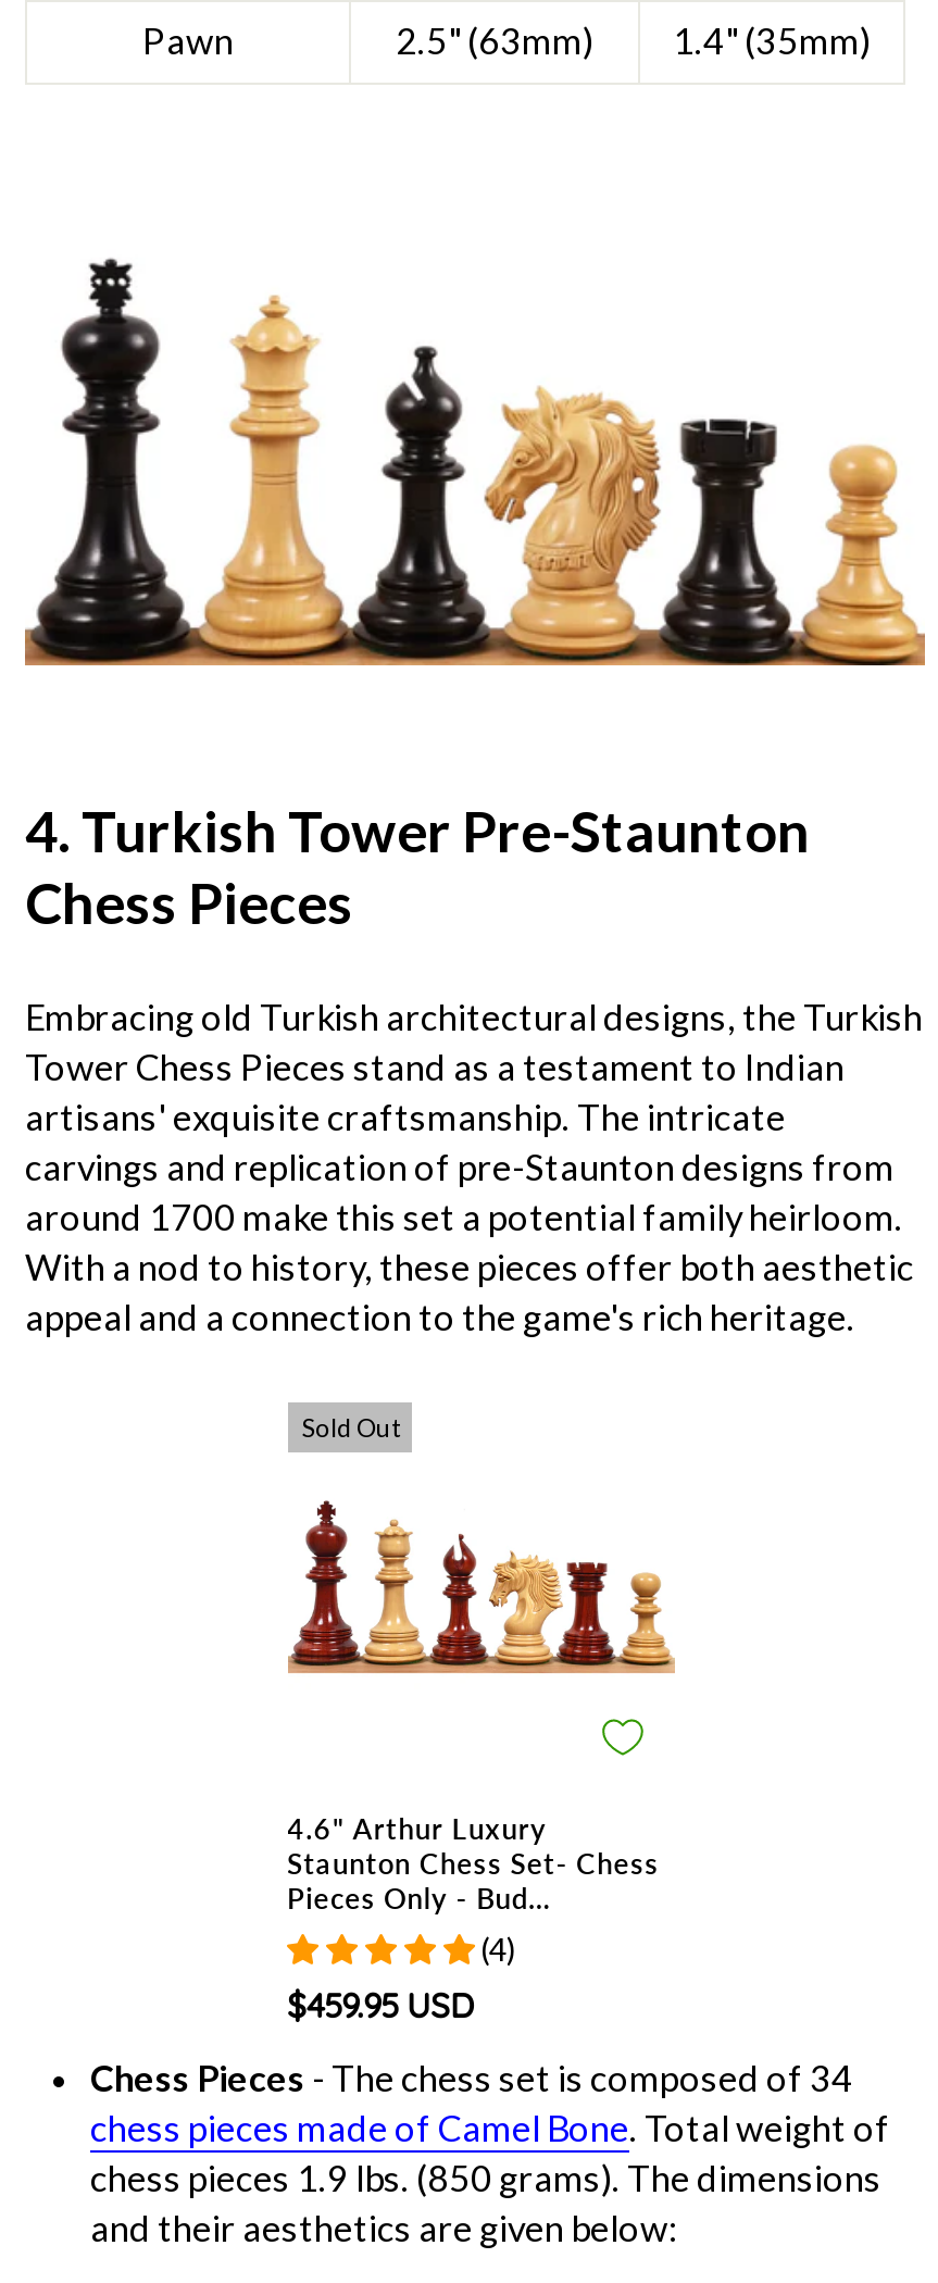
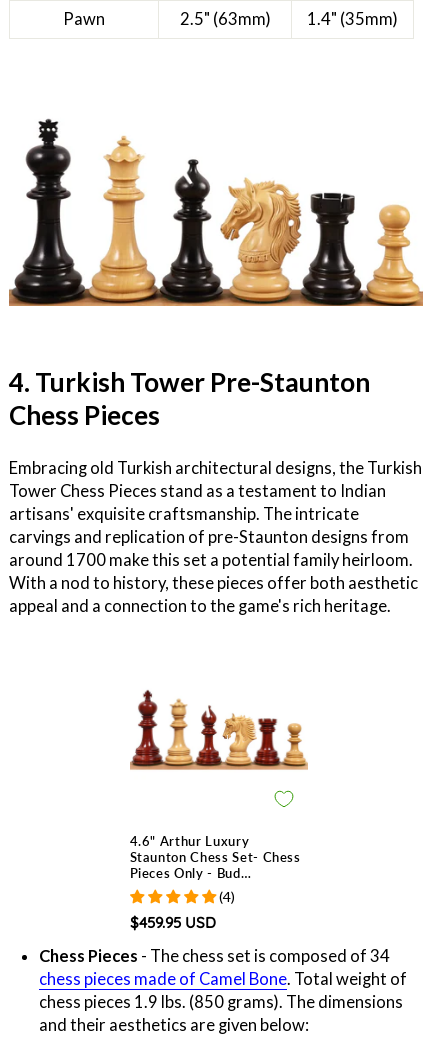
[302,1411,400,1441] Sold Out -> none

